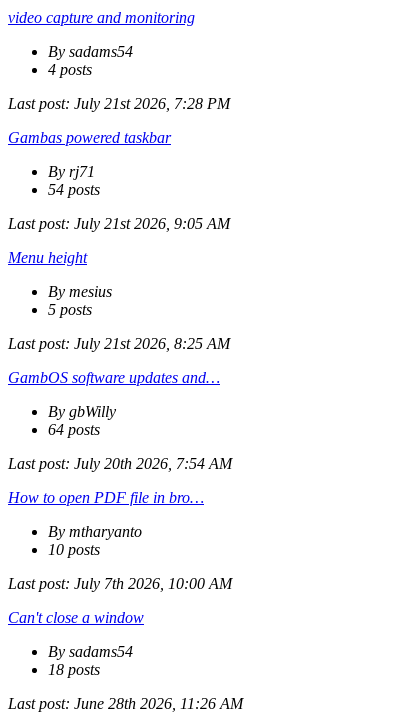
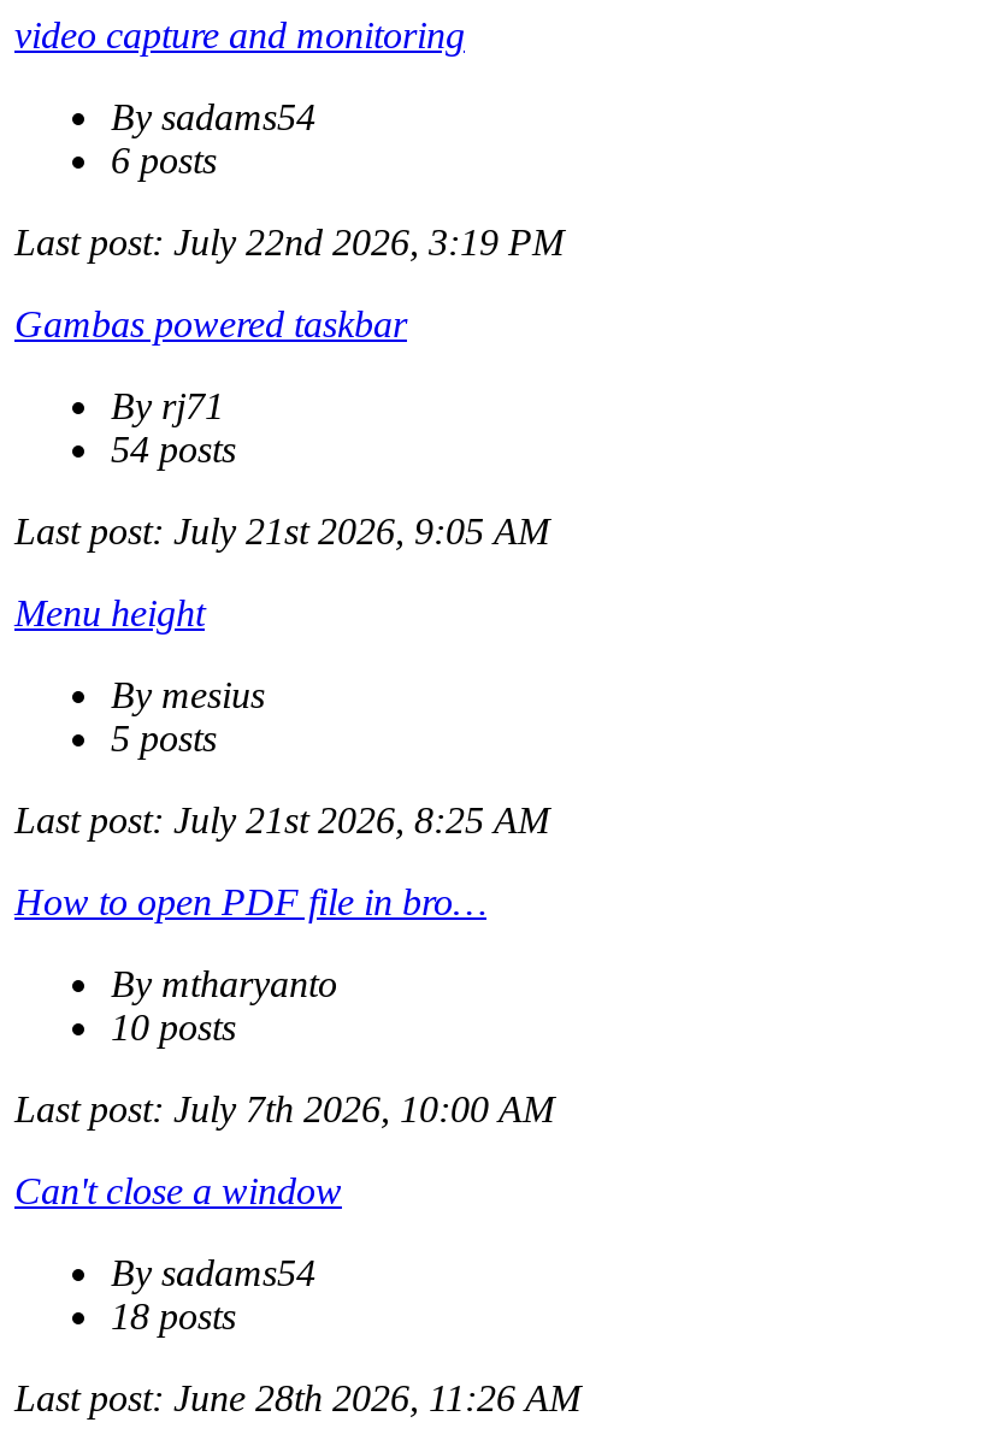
[48,61,92,78] 4 posts -> [111,141,217,182] 6 posts
[8,95,230,112] Last post: July 21st 2026, 7:28 PM -> [14,223,564,264] Last post: July 22nd 2026, 3:19 PM
[8,369,232,472] GambOS software updates and… | By gbWilly | 64 posts | Last post: July 20th 2026, 7:54 AM -> none

